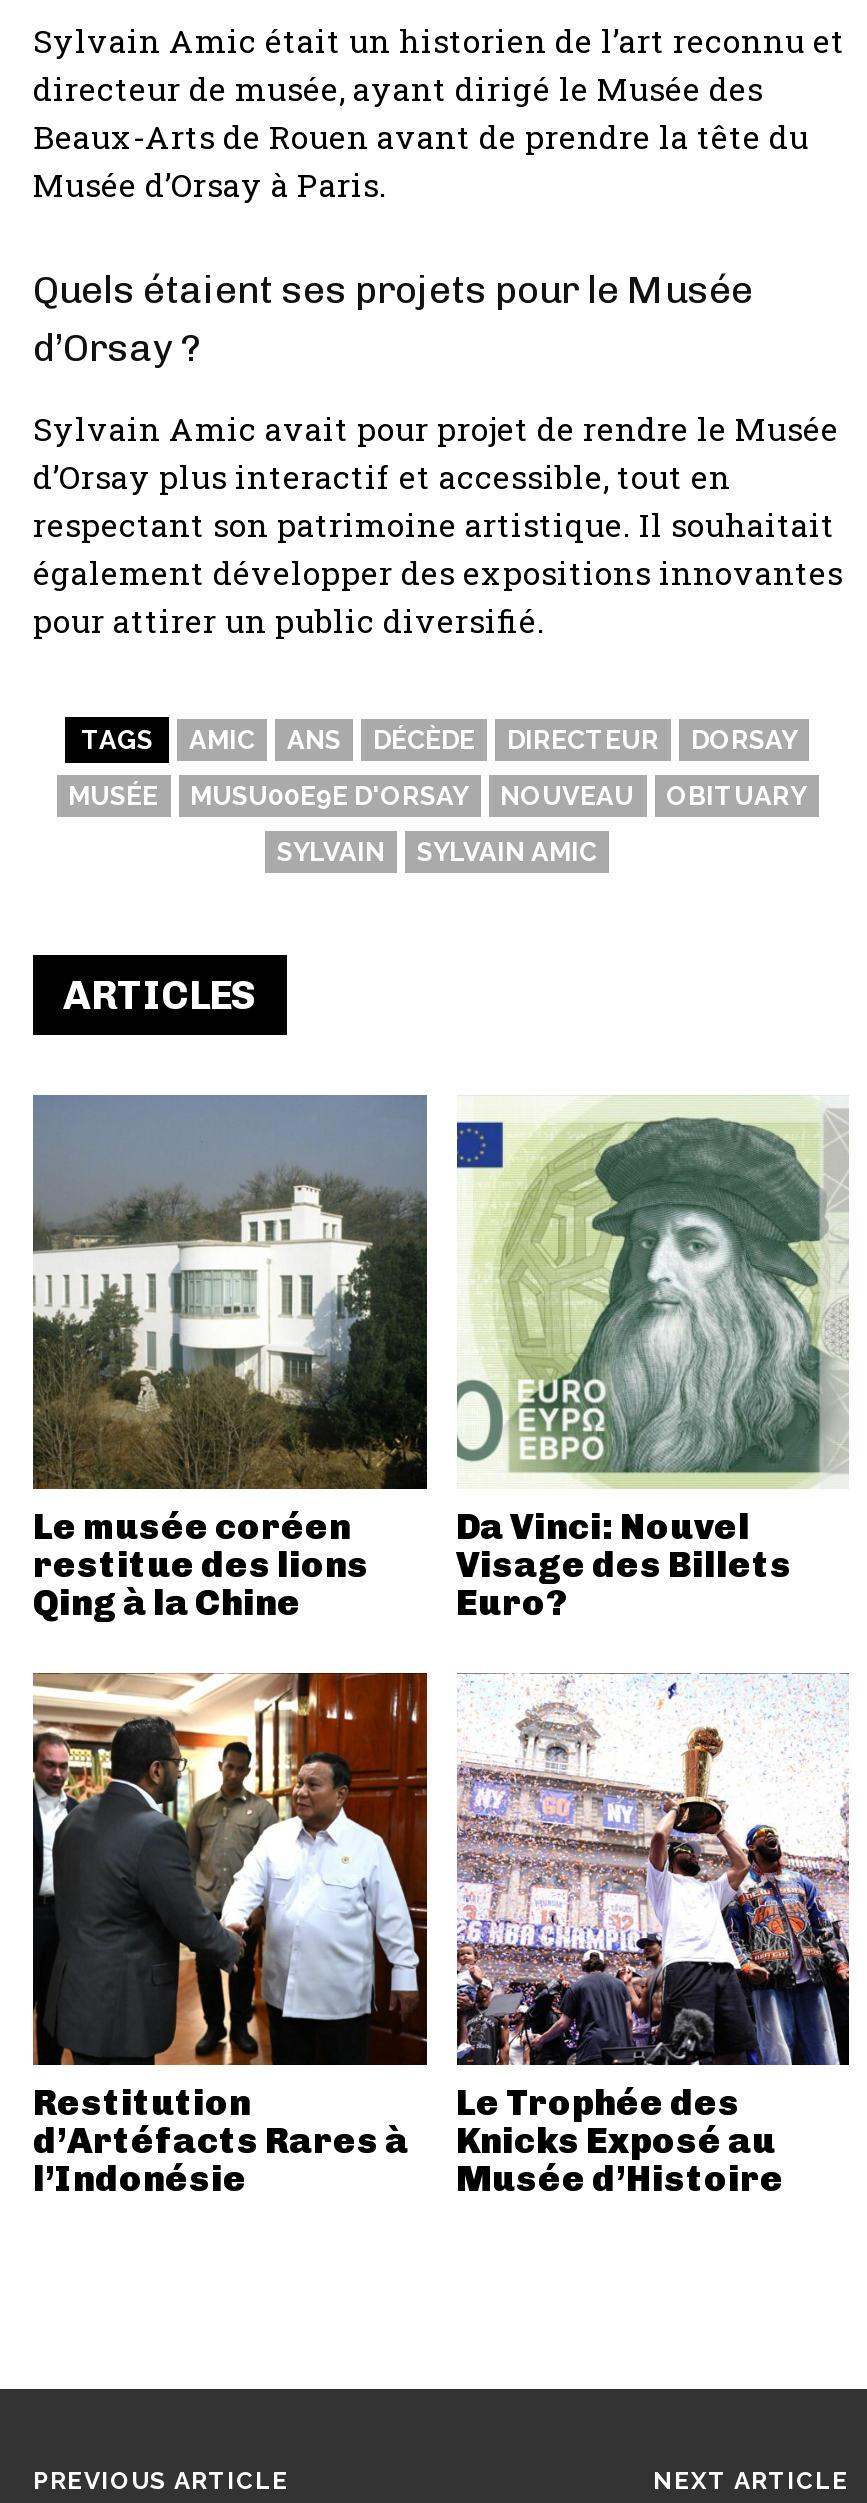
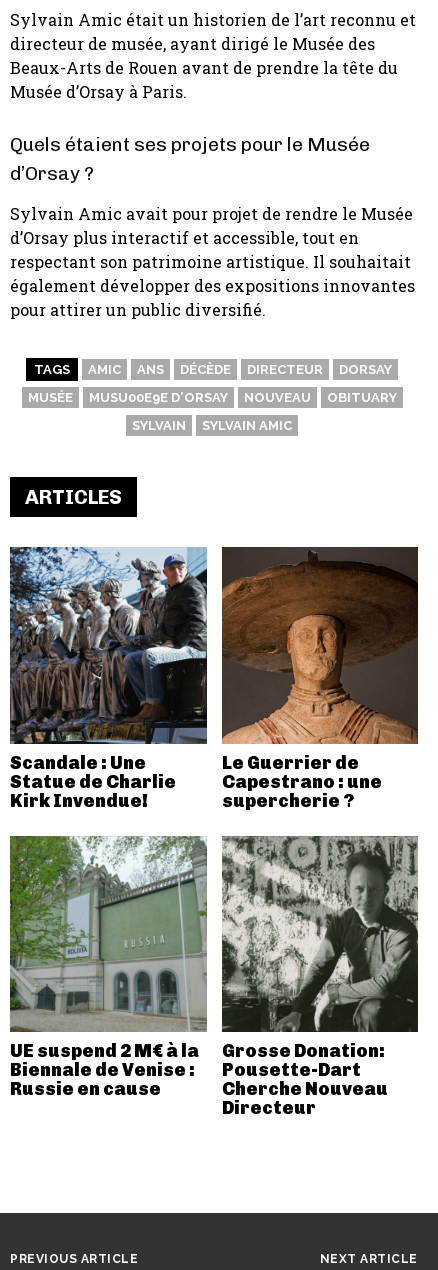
[33,1095,427,1625] [image] | Le musée coréen | restitue des lions | Qing à la Chine -> [9,546,208,812] [image] | Scandale : Une | Statue de Charlie | Kirk Invendue!
[455,1095,849,1625] [image] | Da Vinci: Nouvel | Visage des Billets | Euro? -> [221,546,419,812] [image] | Le Guerrier de | Capestrano : une | supercherie ?
[31,1671,429,2202] [image] | Restitution | d’Artéfacts Rares à | l’Indonésie -> [9,835,208,1100] [image] | UE suspend 2 M€ à la | Biennale de Venise : | Russie en cause
[456,1673,851,2202] [image] | Le Trophée des | Knicks Exposé au | Musée d’Histoire -> [221,835,419,1119] [image] | Grosse Donation: | Pousette-Dart | Cherche Nouveau | Directeur

